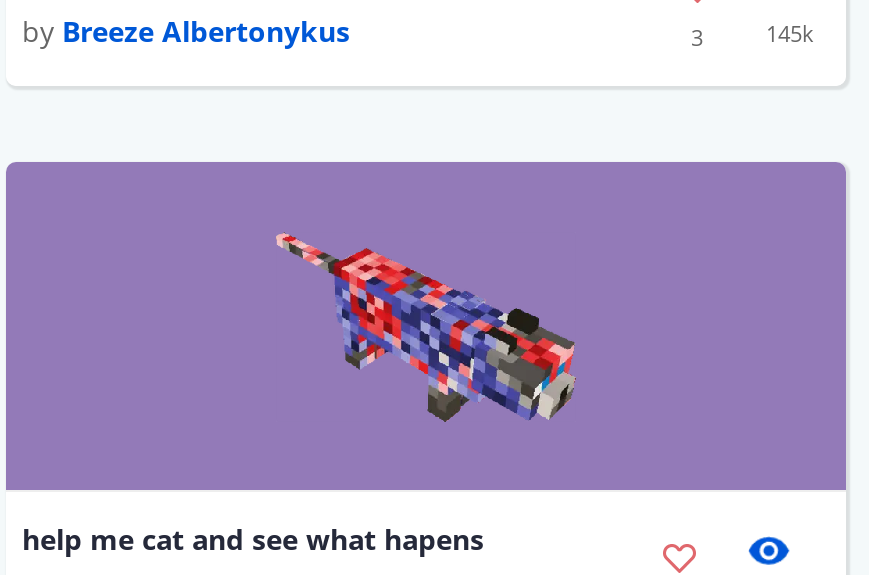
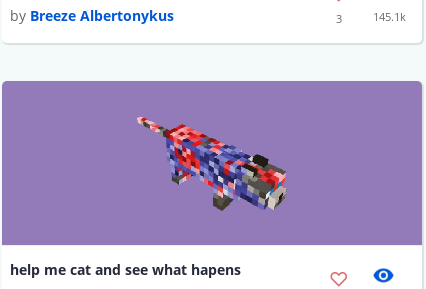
[766,18,814,48] 145k -> [373,9,406,24] 145.1k

